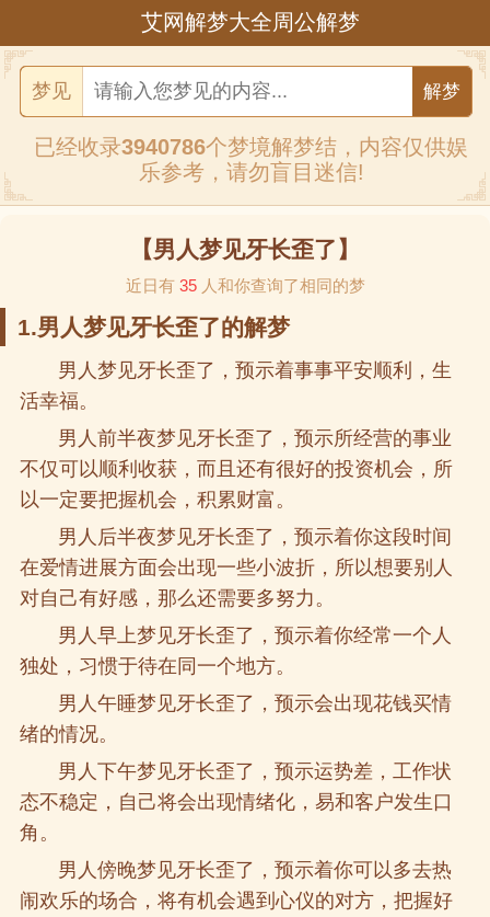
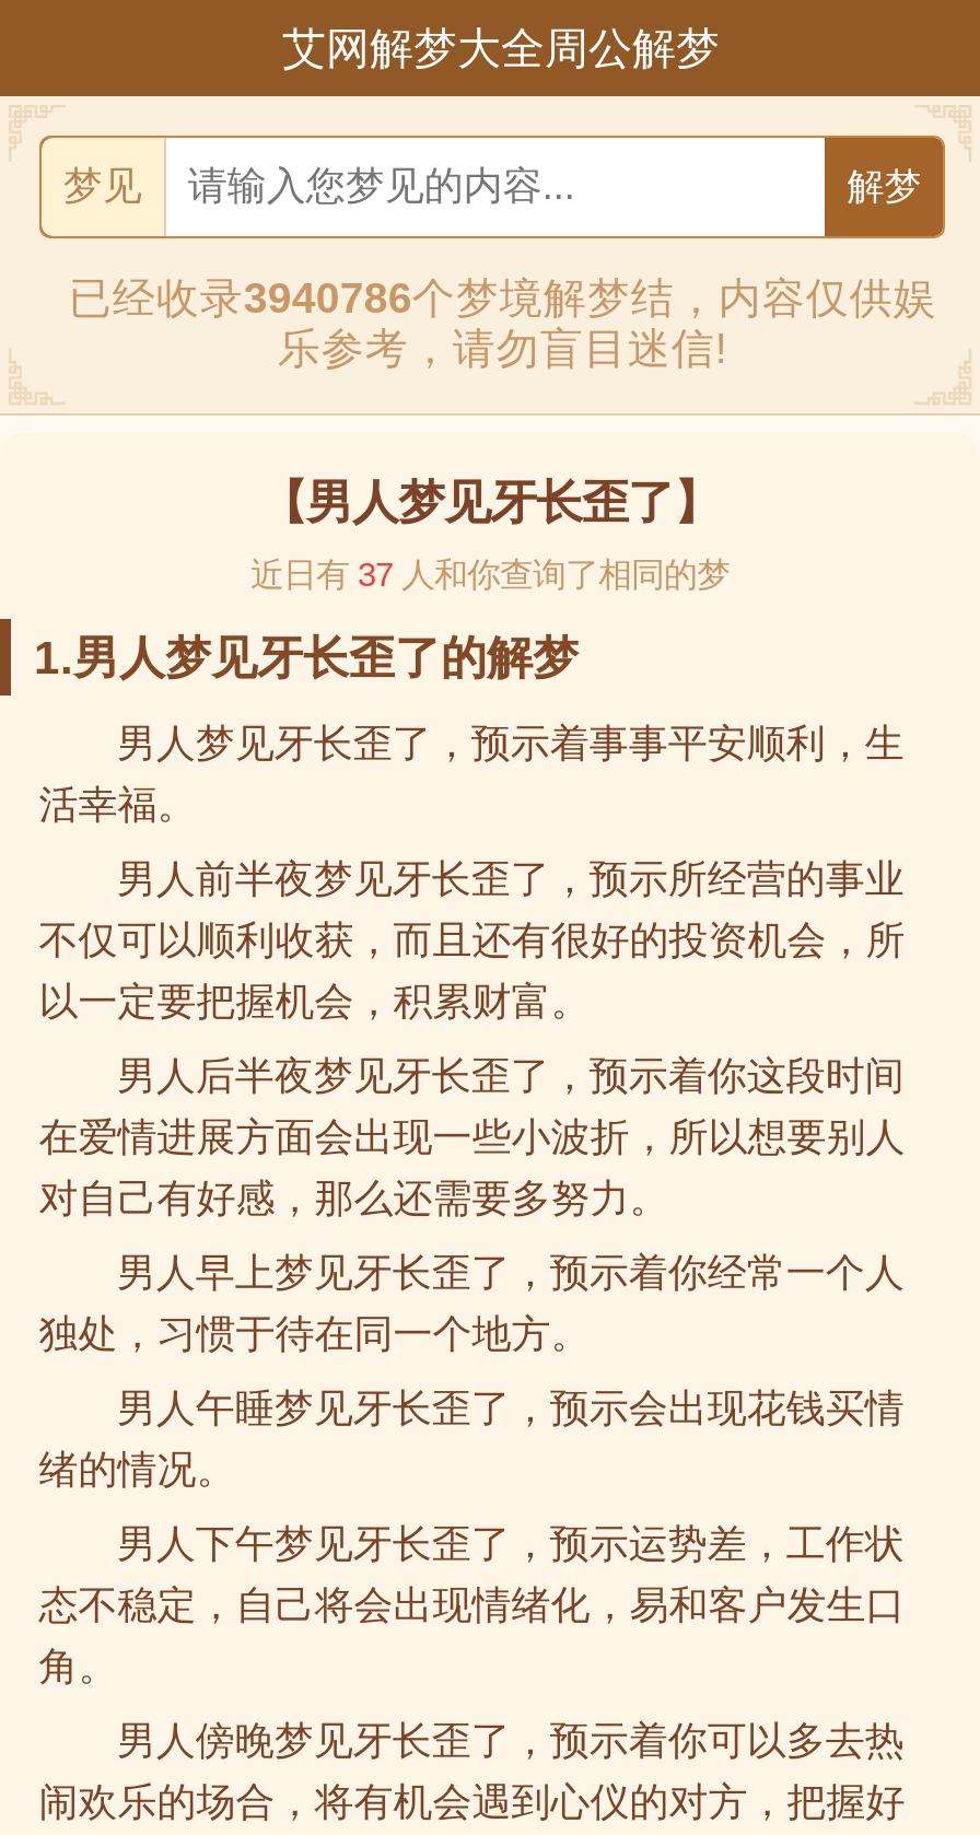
[125,276,365,295] 近日有35人和你查询了相同的梦 -> [250,556,730,593] 近日有37人和你查询了相同的梦

